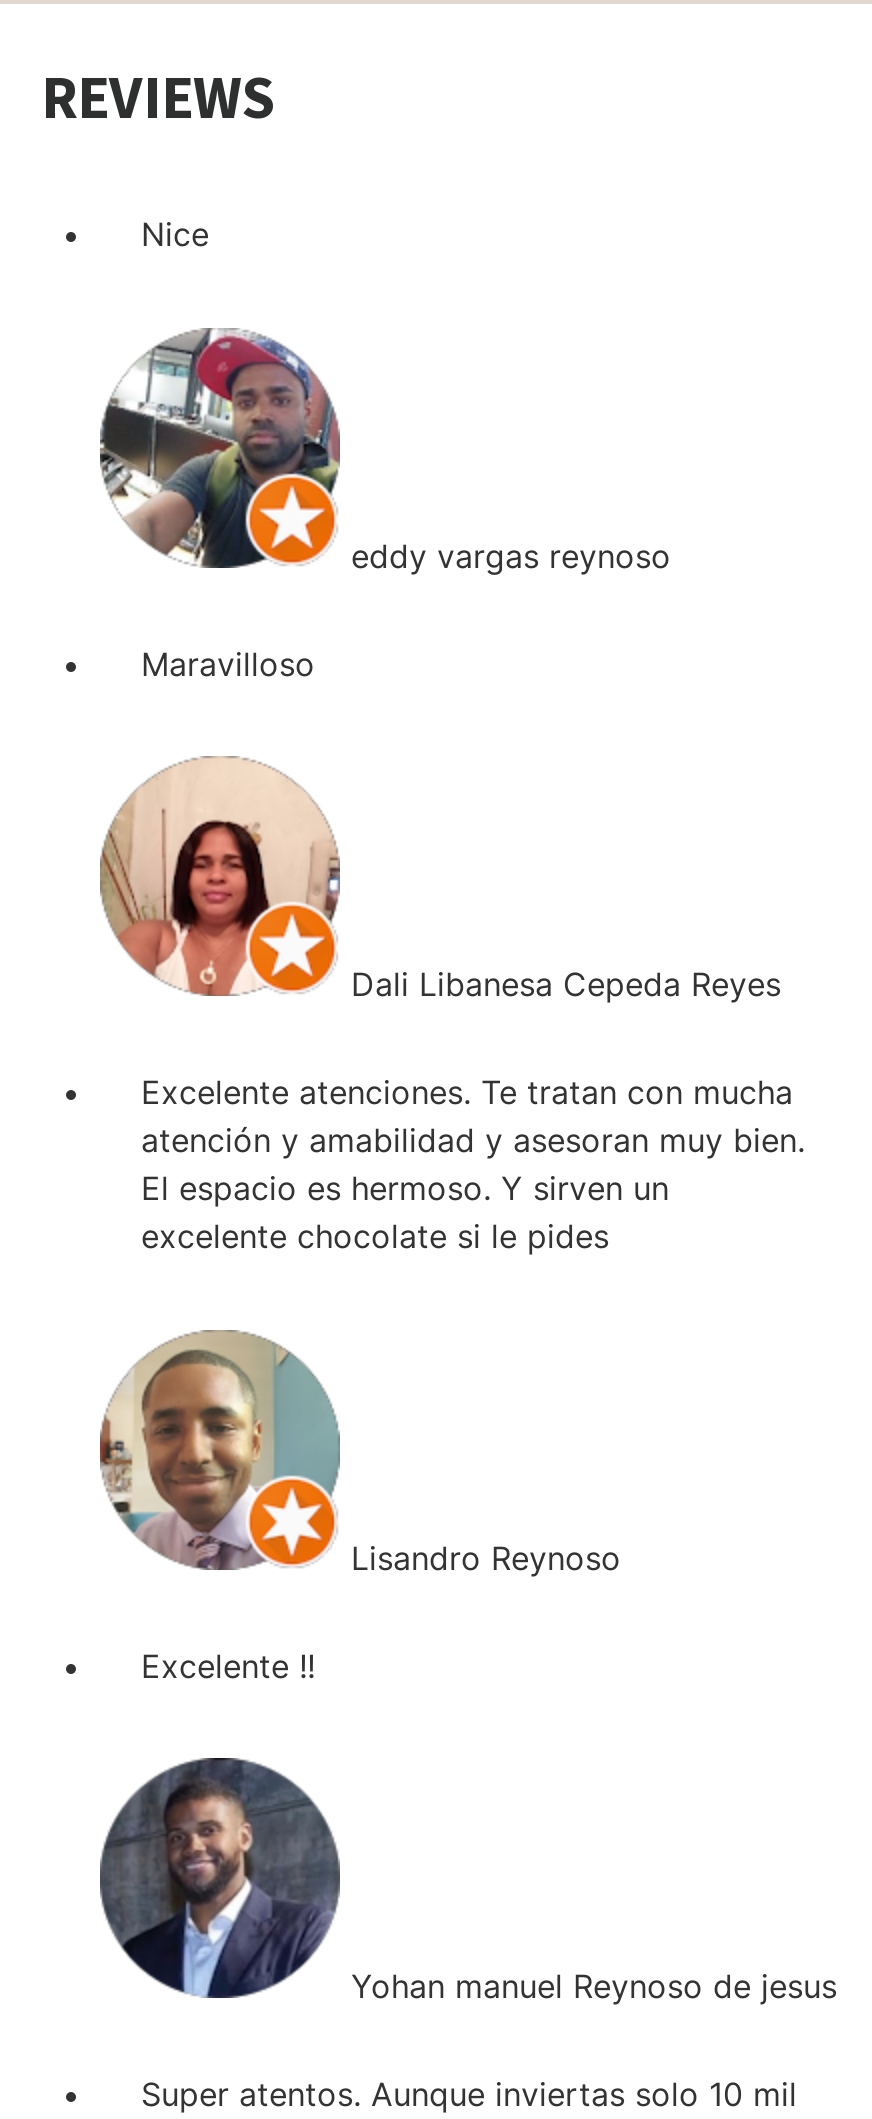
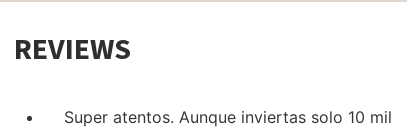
[141,214,209,254] Nice -> none
[98,328,671,683] [image] | eddy vargas reynoso | Maravilloso -> none
[100,758,805,1256] [image] | Dali Libanesa Cepeda Reyes | Excelente atenciones. Te tratan con mucha | atención y amabilidad y asesoran muy bien. | El espacio es hermoso. Y sirven un | excelente chocolate si le pides -> none
[100,1330,621,1685] [image] | Lisandro Reynoso | Excelente !! -> none
[98,1758,837,2006] [image] | Yohan manuel Reynoso de jesus -> none

